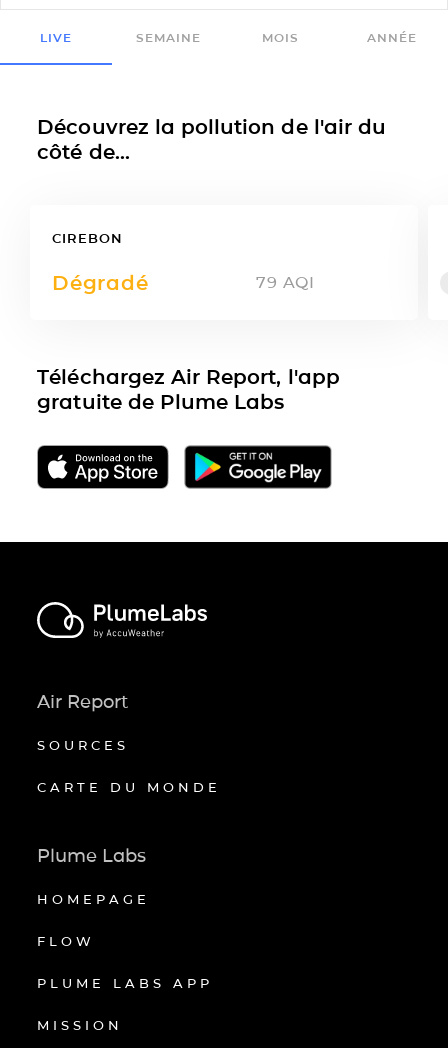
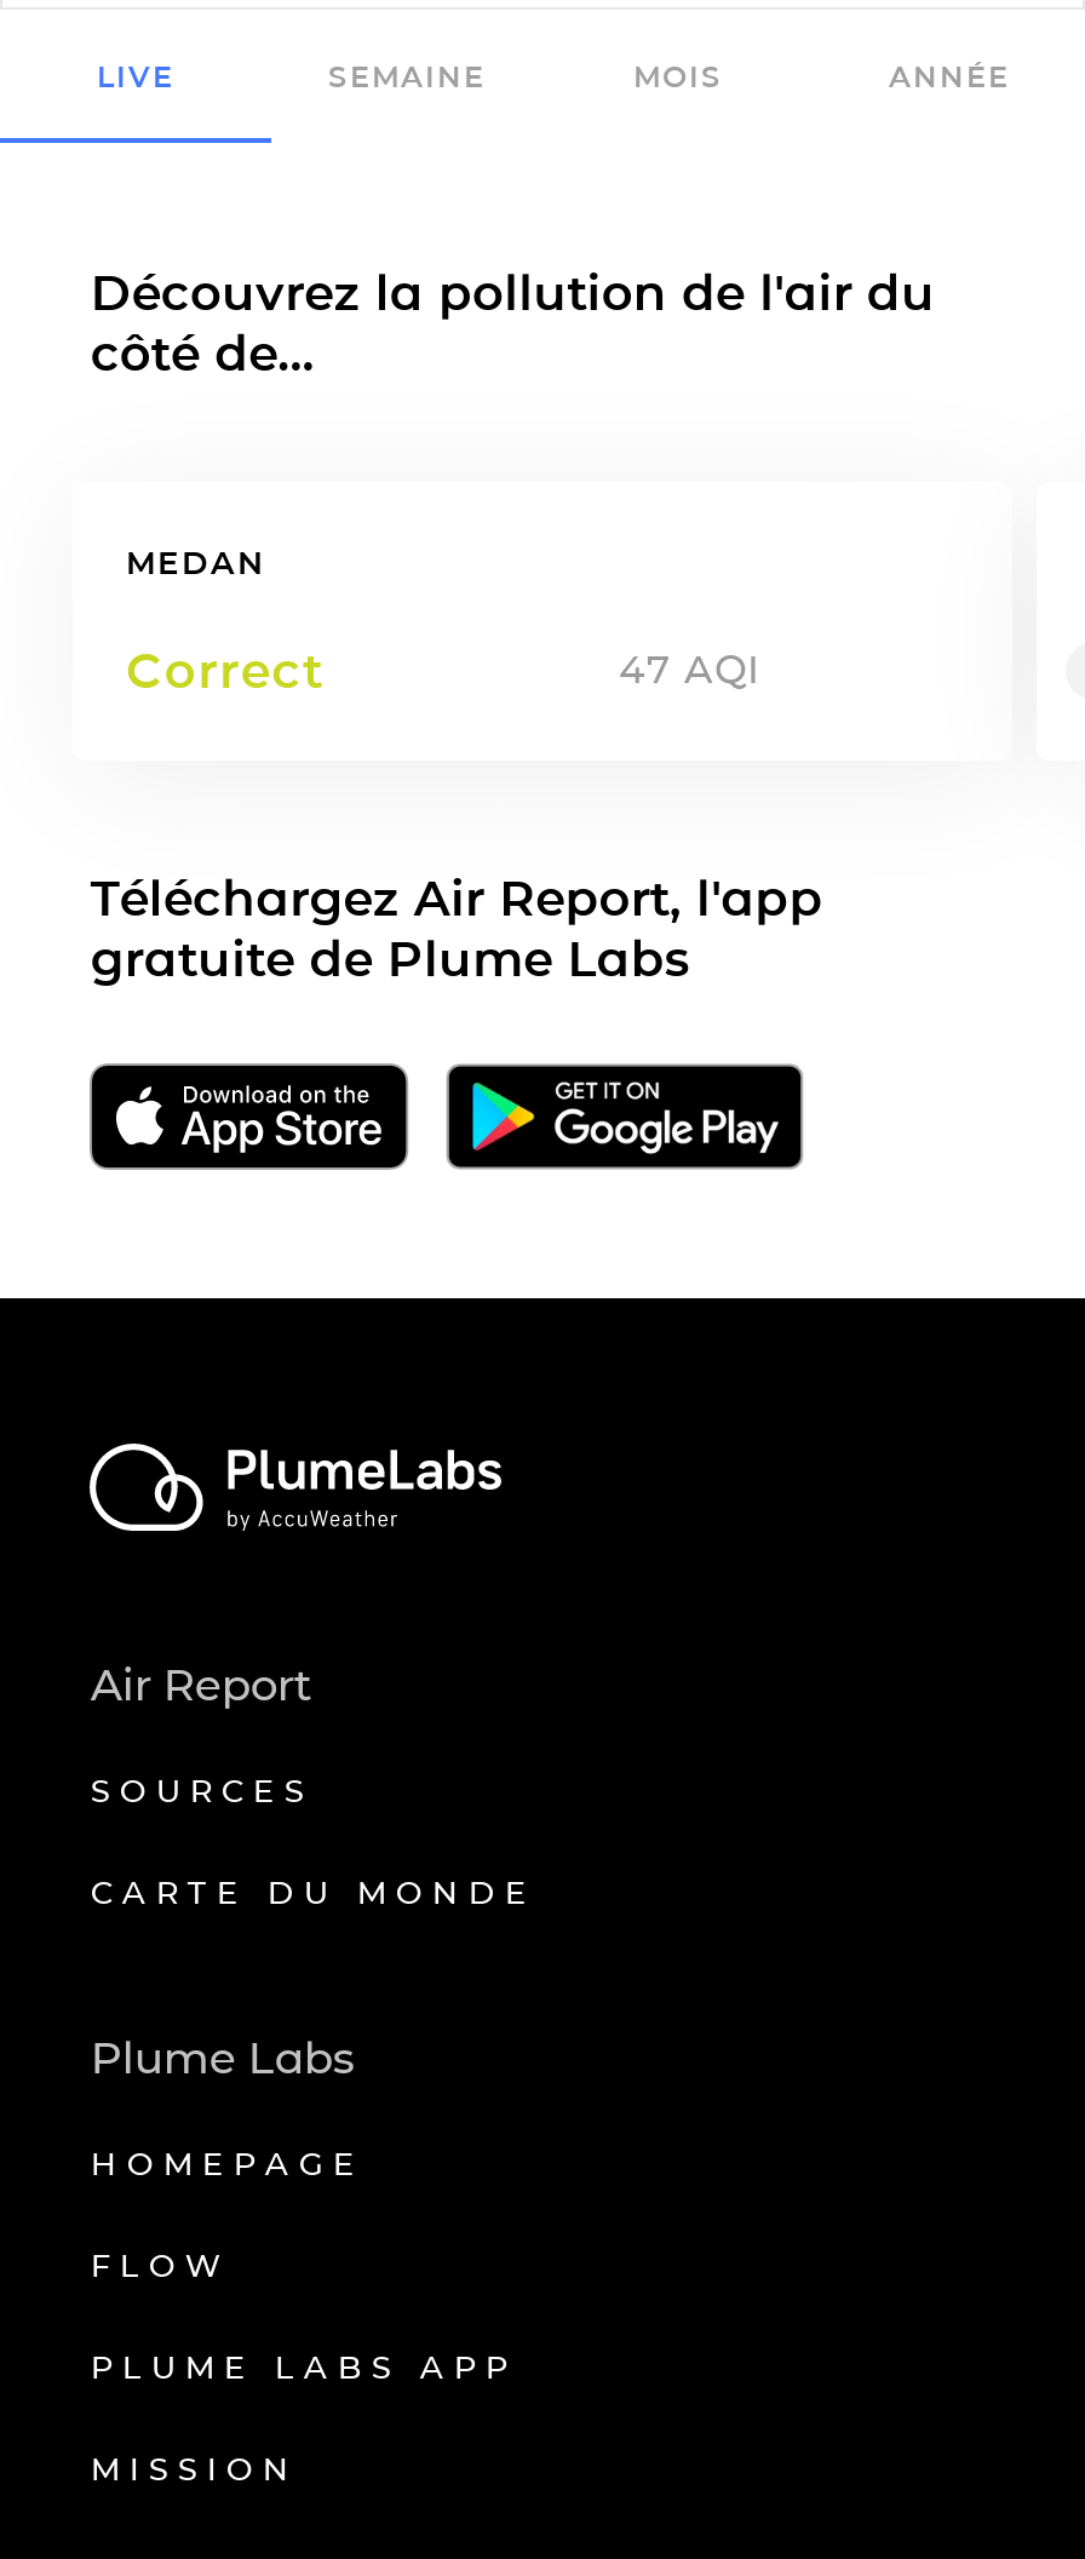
[52,230,123,246] CIREBON -> [126,542,266,581] MEDAN
[52,271,314,295] Dégradé | 79 AQI -> [126,641,761,700] Correct | 47 AQI

